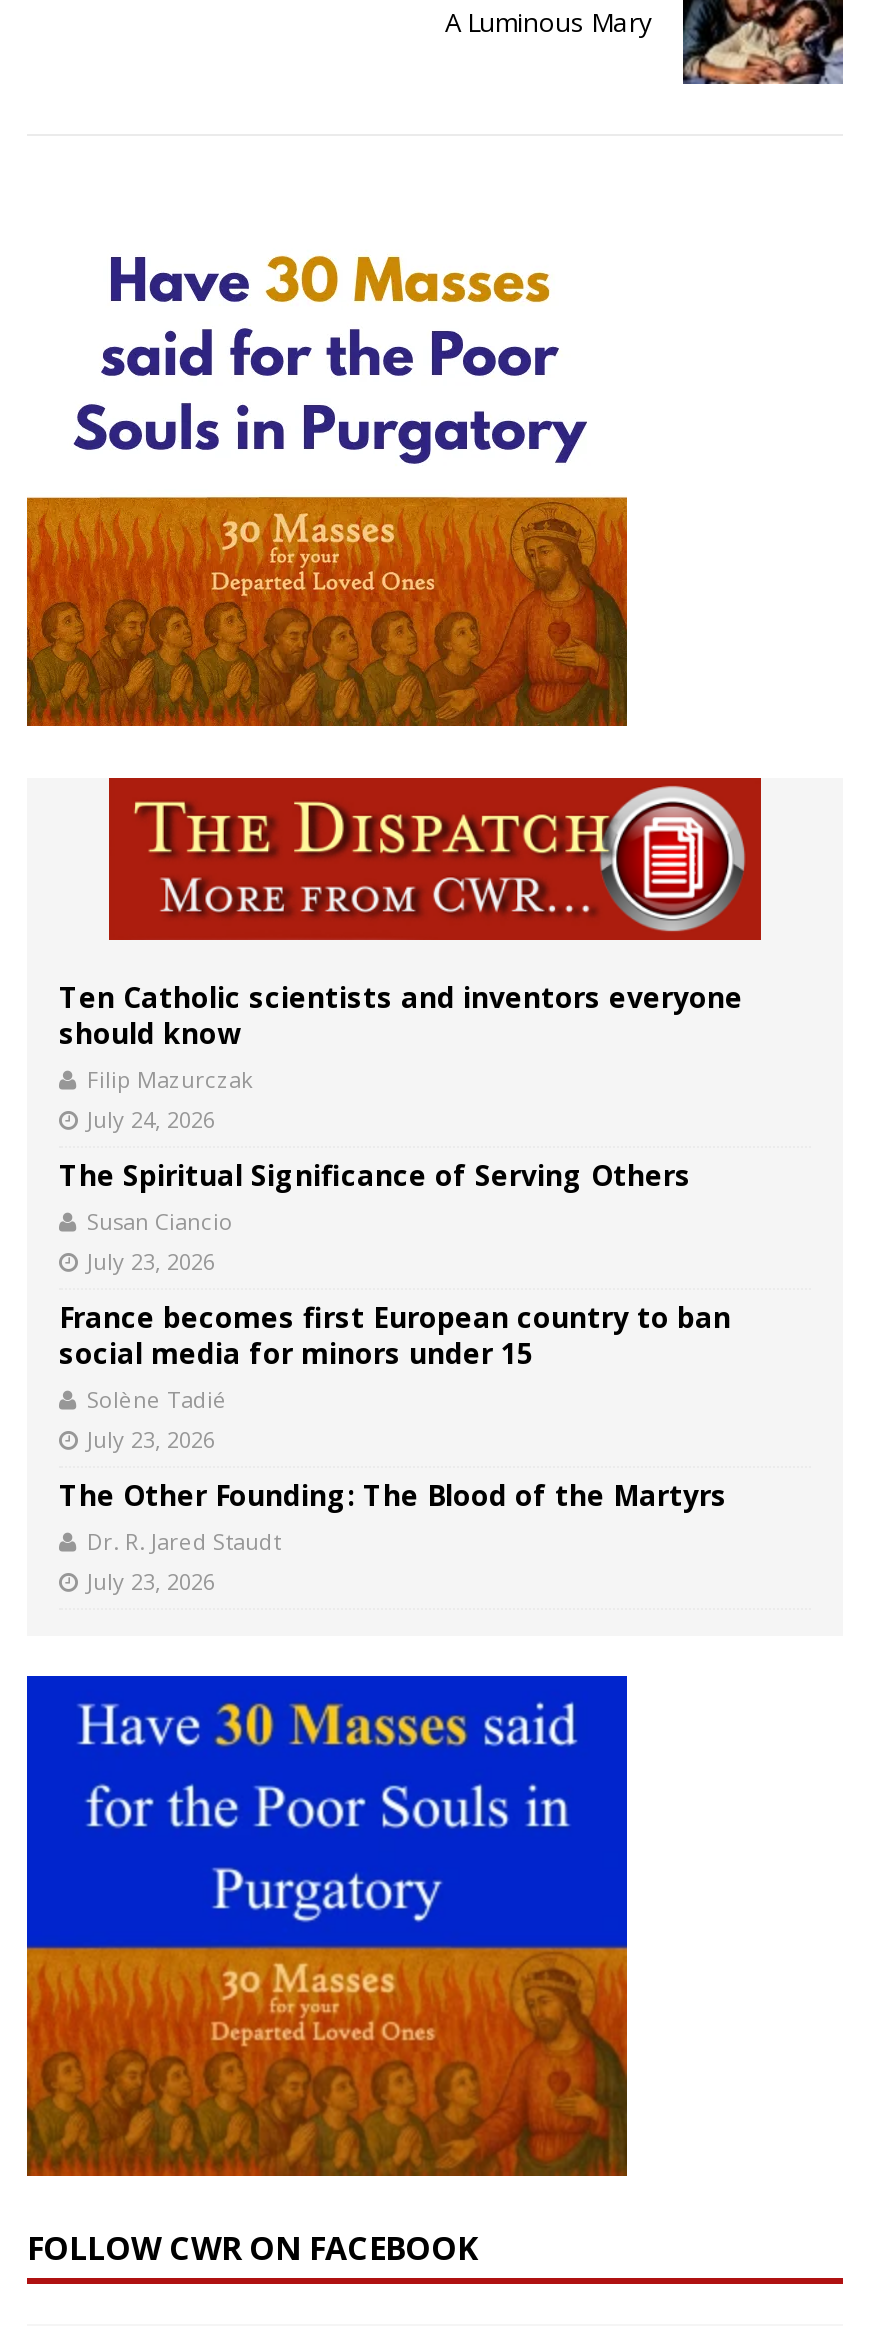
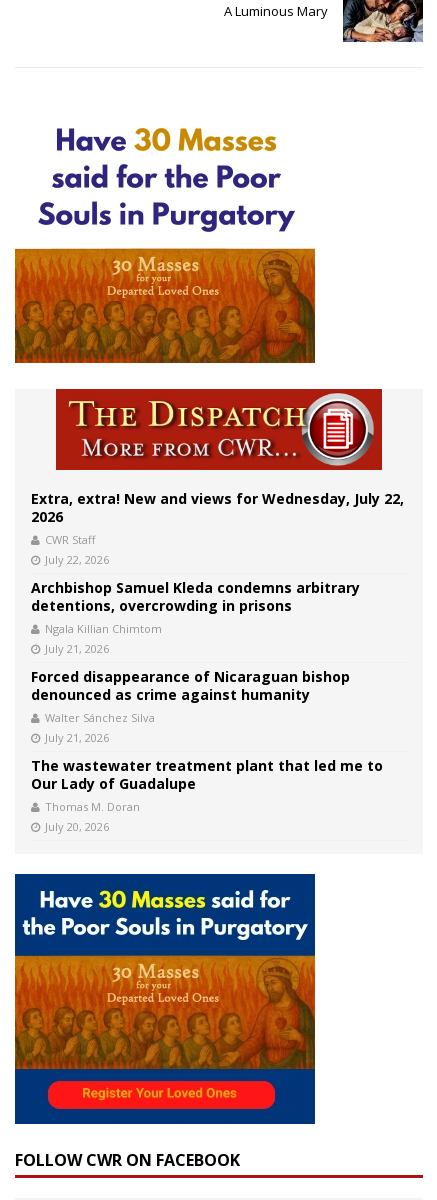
[59,979,743,1135] Ten Catholic scientists and inventors everyone | should know | Filip Mazurczak | July 24, 2026 -> [31,489,404,567] Extra, extra! New and views for Wednesday, July 22, | 2026 | CWR Staff | July 22, 2026
[59,1157,691,1277] The Spiritual Significance of Serving Others | Susan Ciancio | July 23, 2026 -> [31,578,360,656] Archbishop Samuel Kleda condemns arbitrary | detentions, overcrowding in prisons | Ngala Killian Chimtom | July 21, 2026
[59,1299,731,1455] France becomes first European country to ban | social media for minors under 15 | Solène Tadié | July 23, 2026 -> [31,667,350,745] Forced disappearance of Nicaraguan bishop | denounced as crime against humanity | Walter Sánchez Silva | July 21, 2026
[59,1477,727,1597] The Other Founding: The Blood of the Martyrs | Dr. R. Jared Staudt | July 23, 2026 -> [31,756,383,834] The wastewater treatment plant that led me to | Our Lady of Guadalupe | Thomas M. Doran | July 20, 2026
[25,1676,629,2178] [image] -> [14,874,316,1125] [image]

